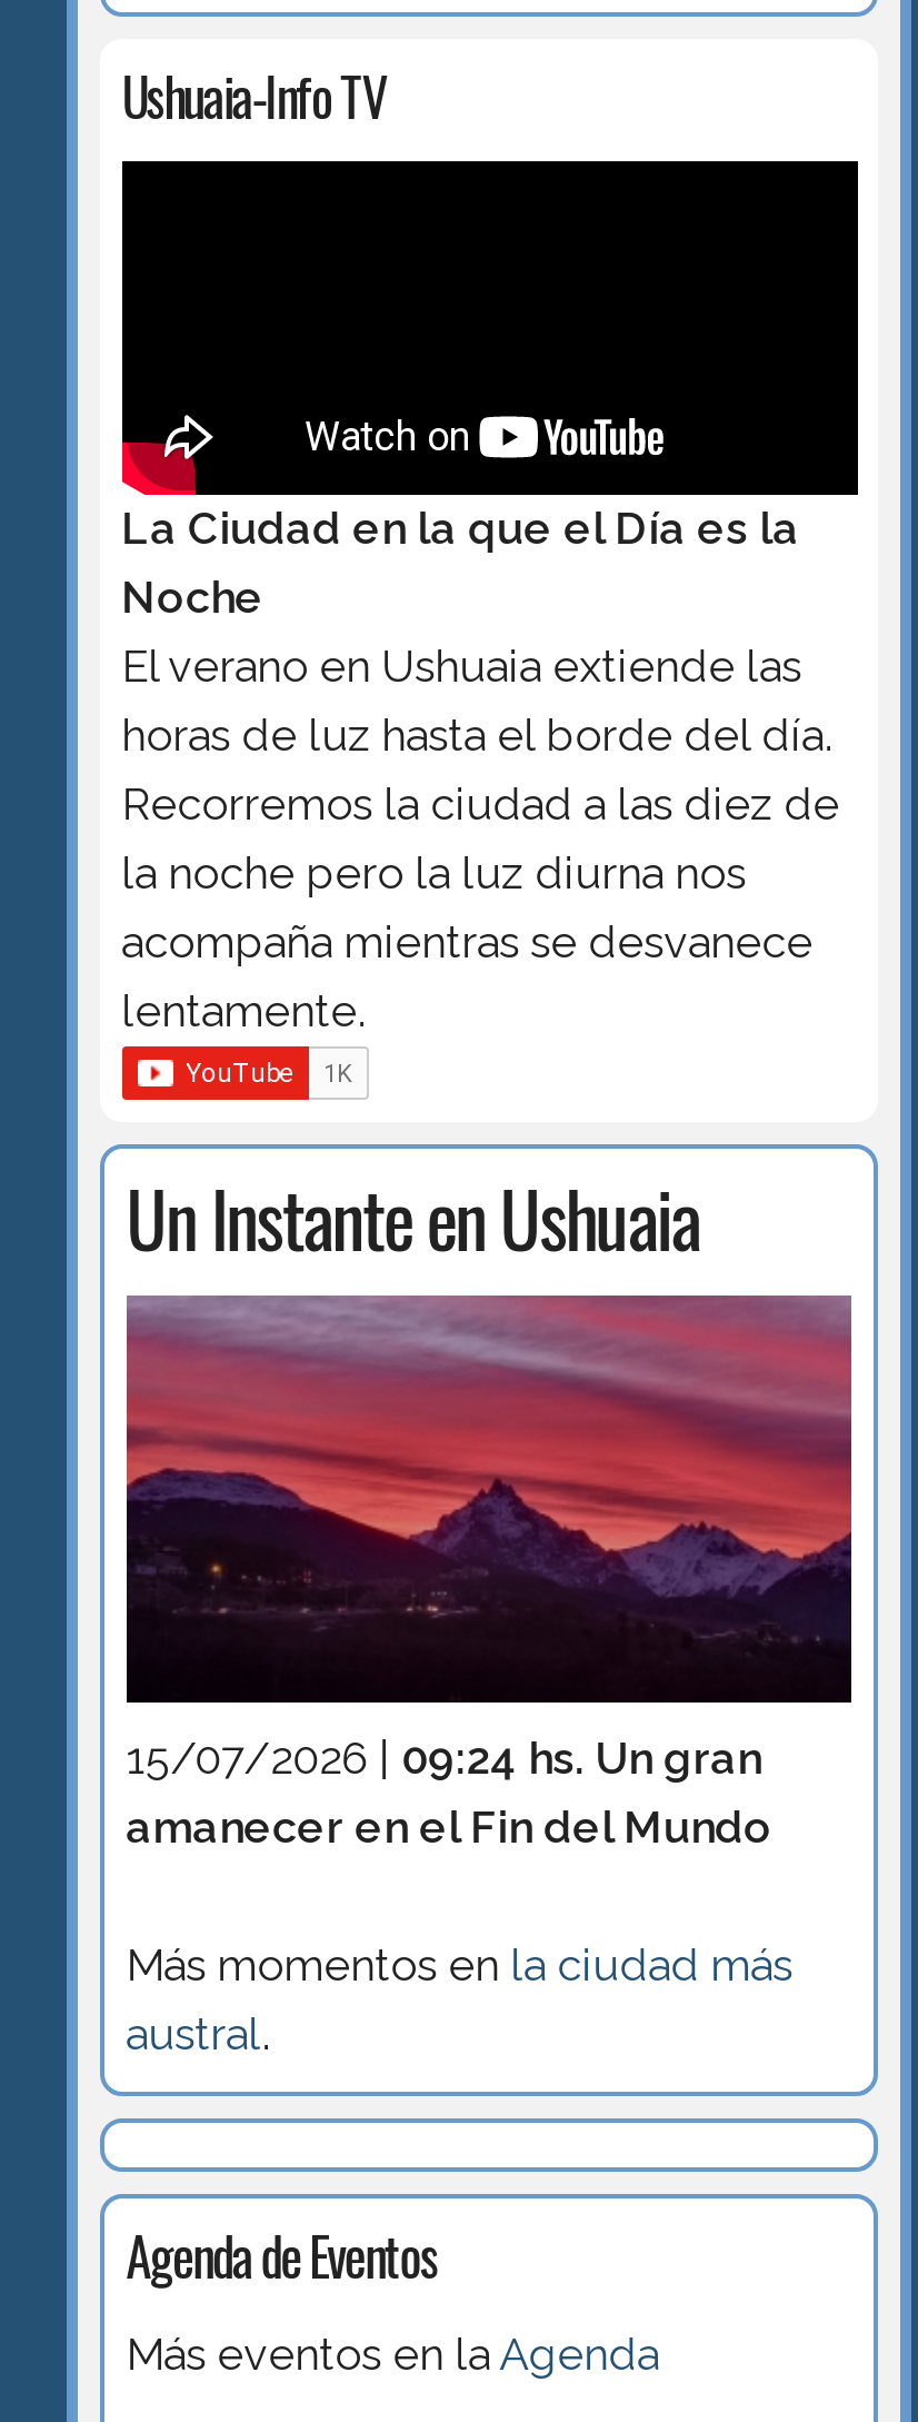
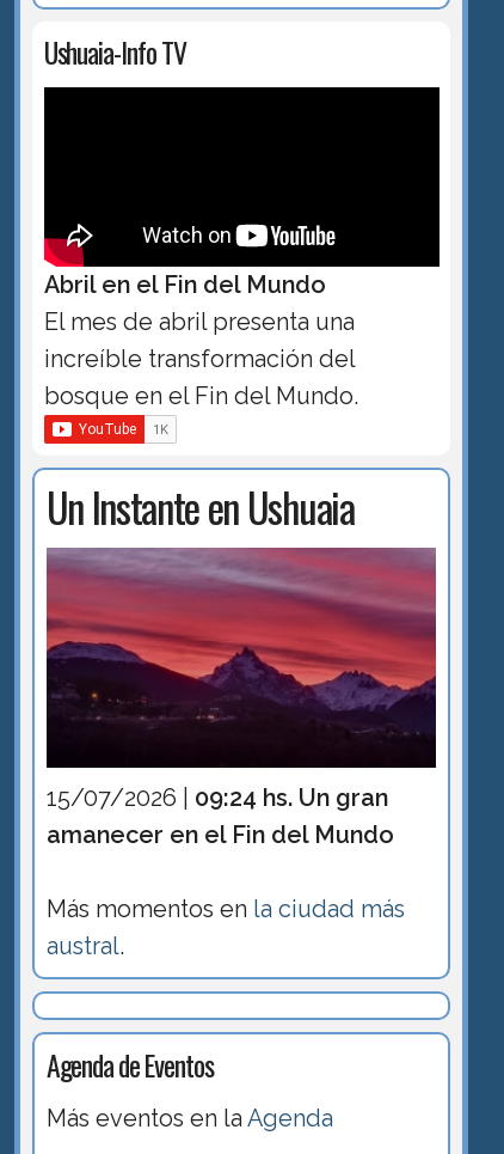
[121,503,839,1039] La Ciudad en la que el Día es la | Noche | El verano en Ushuaia extiende las | horas de luz hasta el borde del día. | Recorremos la ciudad a las diez de | la noche pero la luz diurna nos | acompaña mientras se desvanece | lentamente. -> [44,270,358,410] Abril en el Fin del Mundo | El mes de abril presenta una | increíble transformación del | bosque en el Fin del Mundo.

